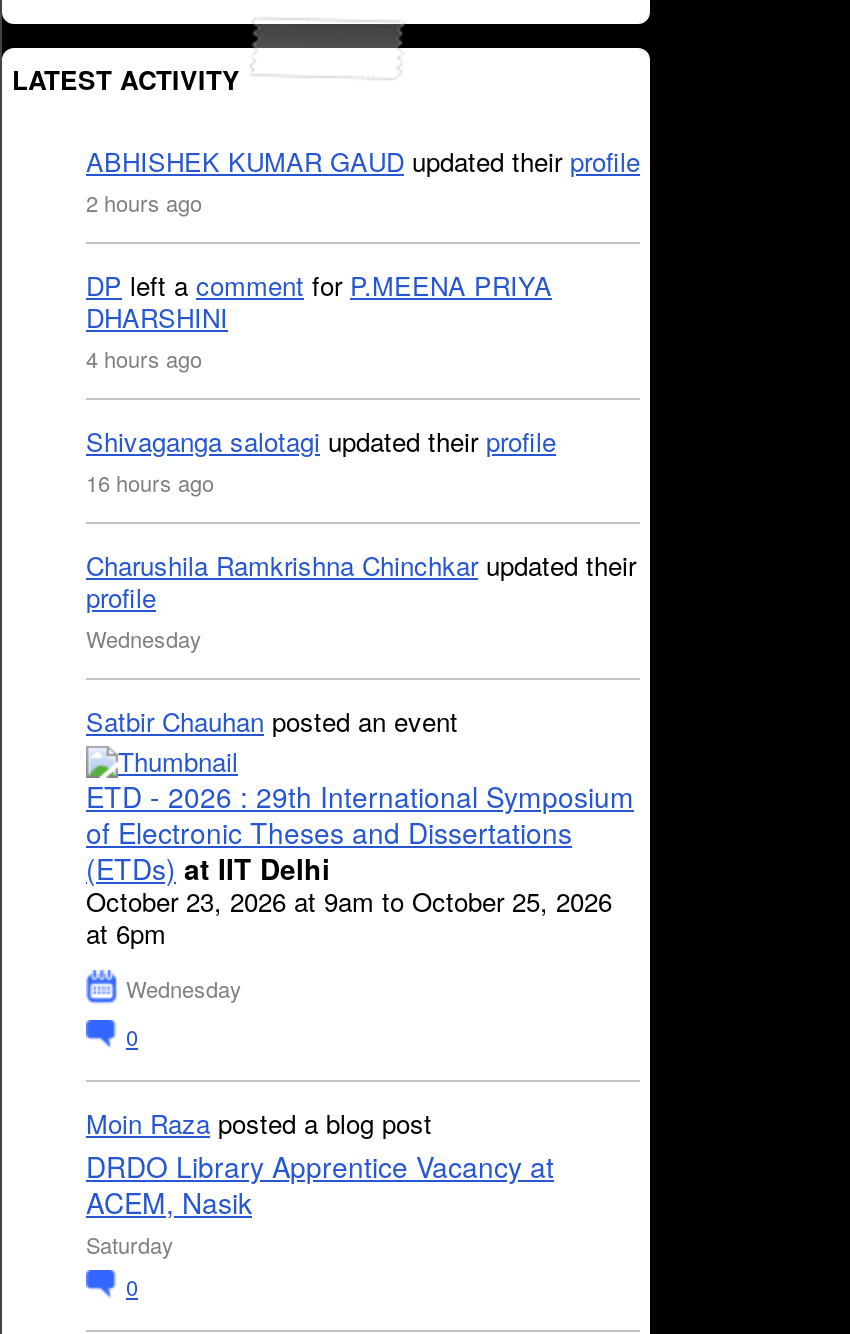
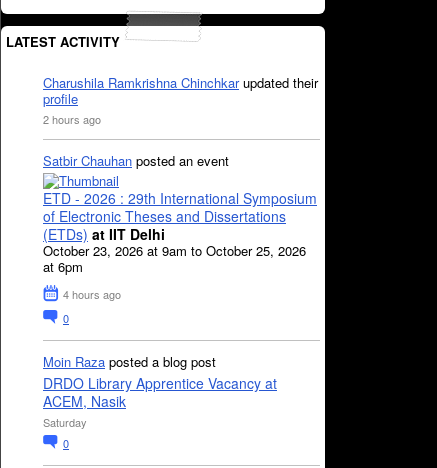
[86,142,640,498] ABHISHEK KUMAR GAUD updated their profile | 2 hours ago | DP left a comment for P.MEENA PRIYA | DHARSHINI | 4 hours ago | Shivaganga salotagi updated their profile | 16 hours ago -> none
[86,622,202,654] Wednesday -> [43,111,101,127] 2 hours ago
[126,972,242,1004] Wednesday -> [63,286,121,302] 4 hours ago

